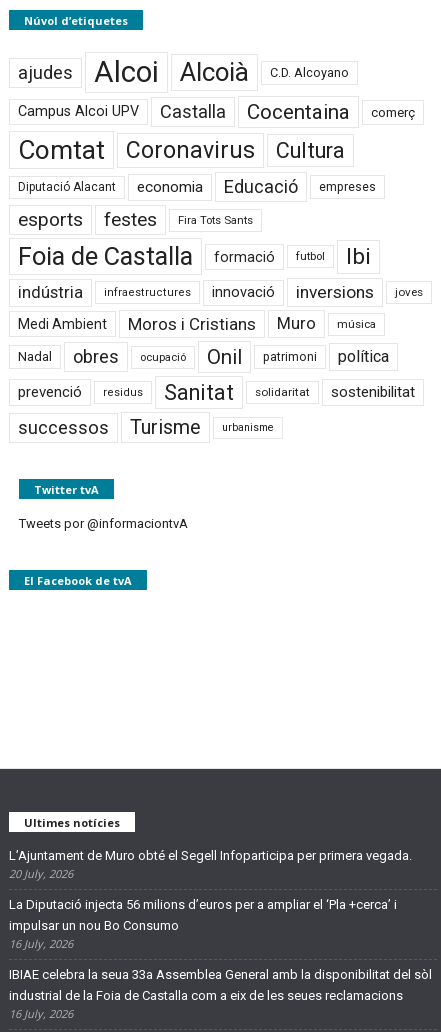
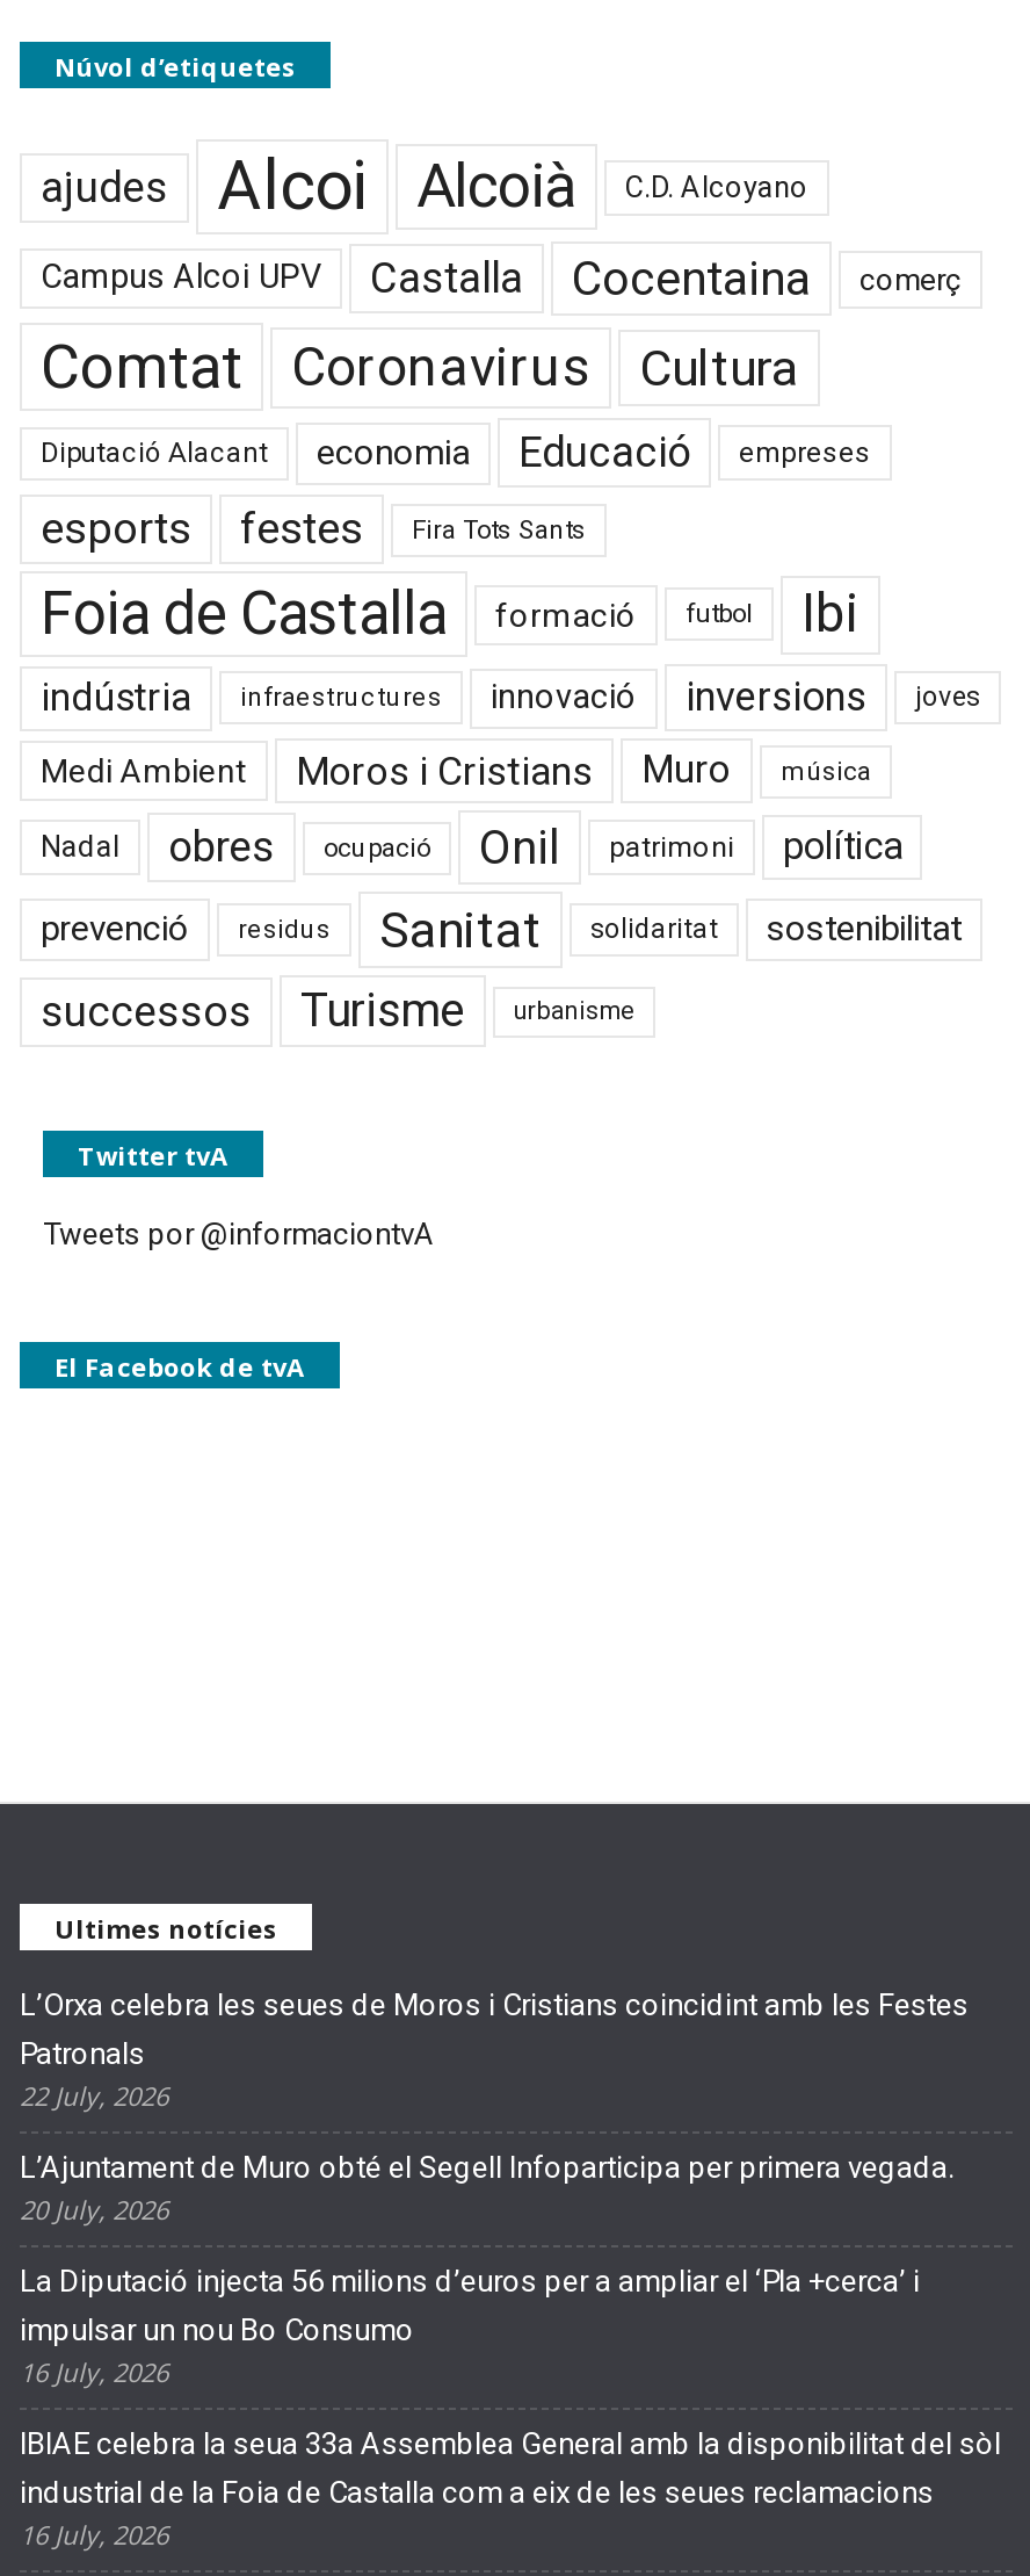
none -> [20,1987,969,2112] L’Orxa celebra les seues de Moros i Cristians coincidint amb les Festes | Patronals | 22 July, 2026

